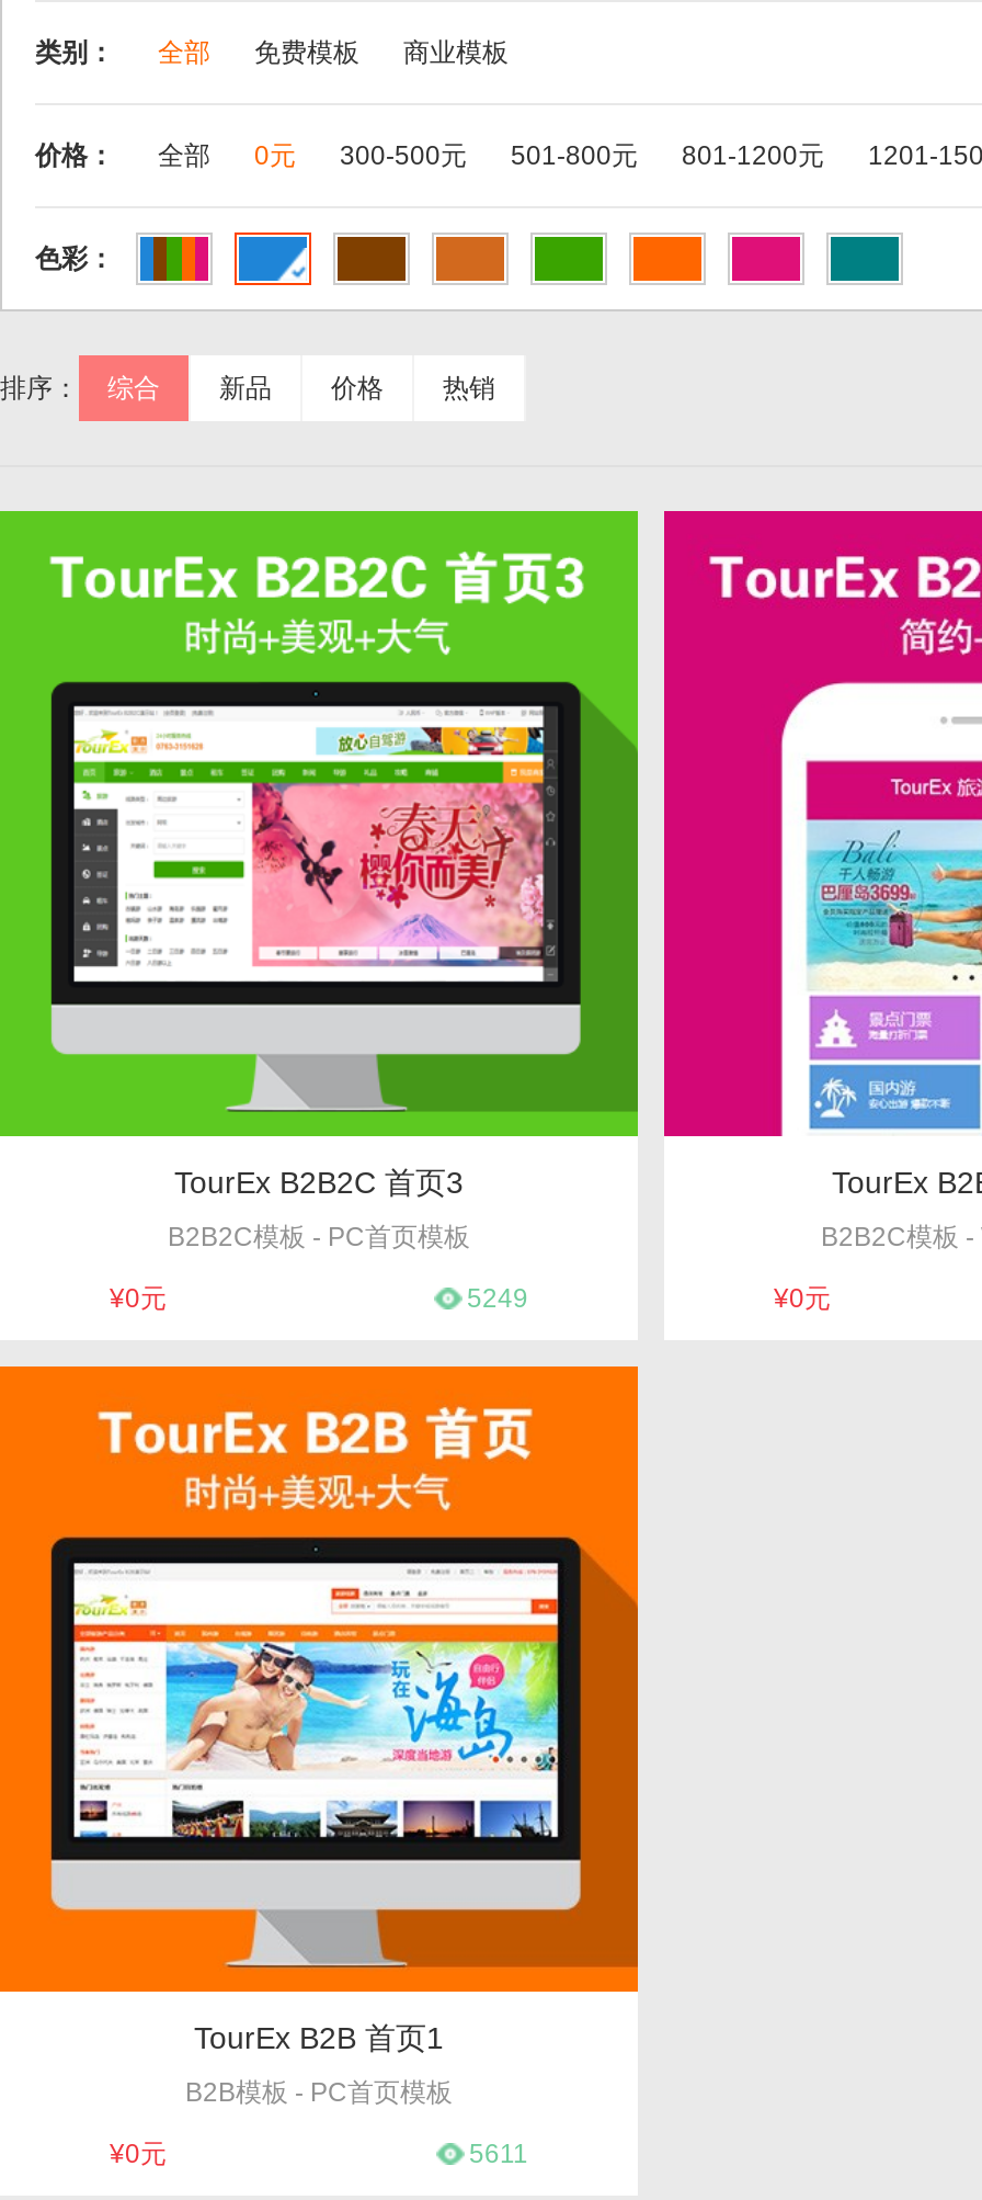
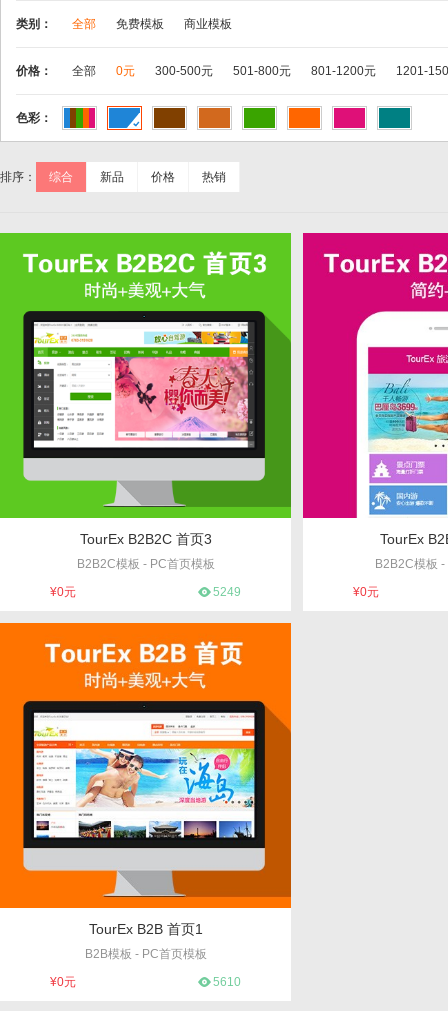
[469,2139,528,2169] 5611 -> [213,975,241,989] 5610

